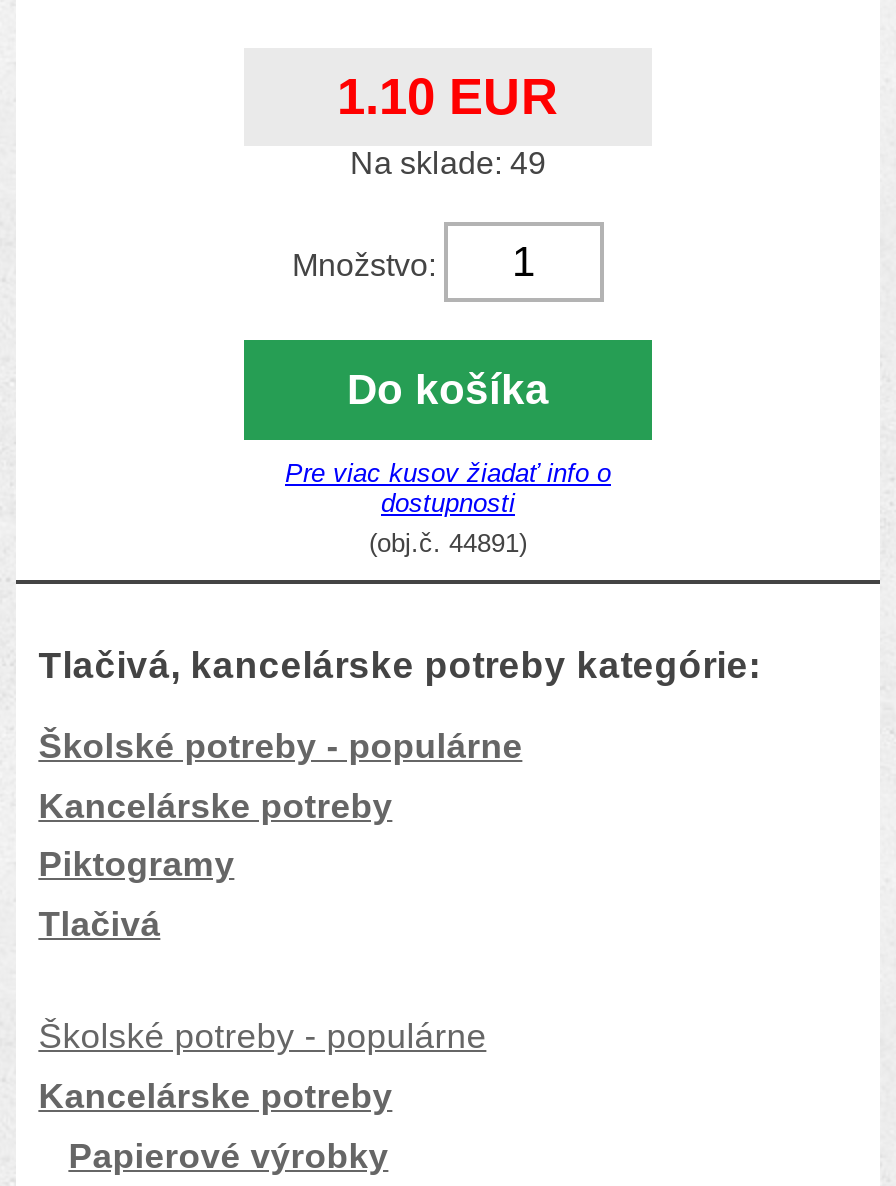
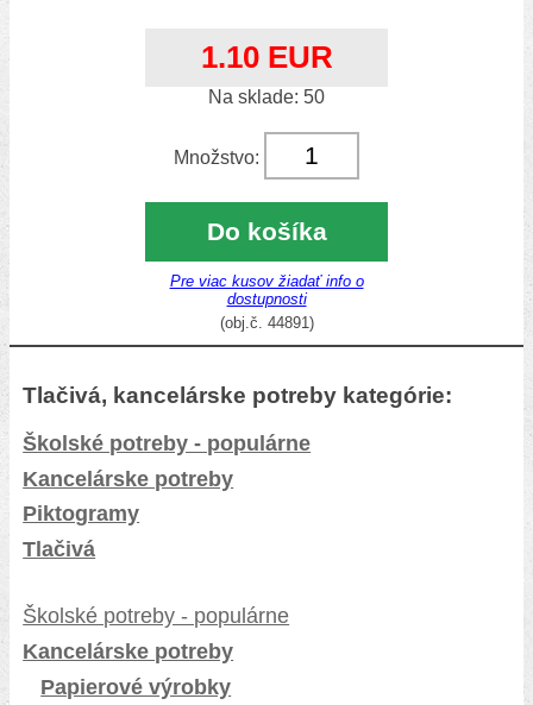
[350,145,546,179] Na sklade: 49 -> [208,86,325,106] Na sklade: 50

